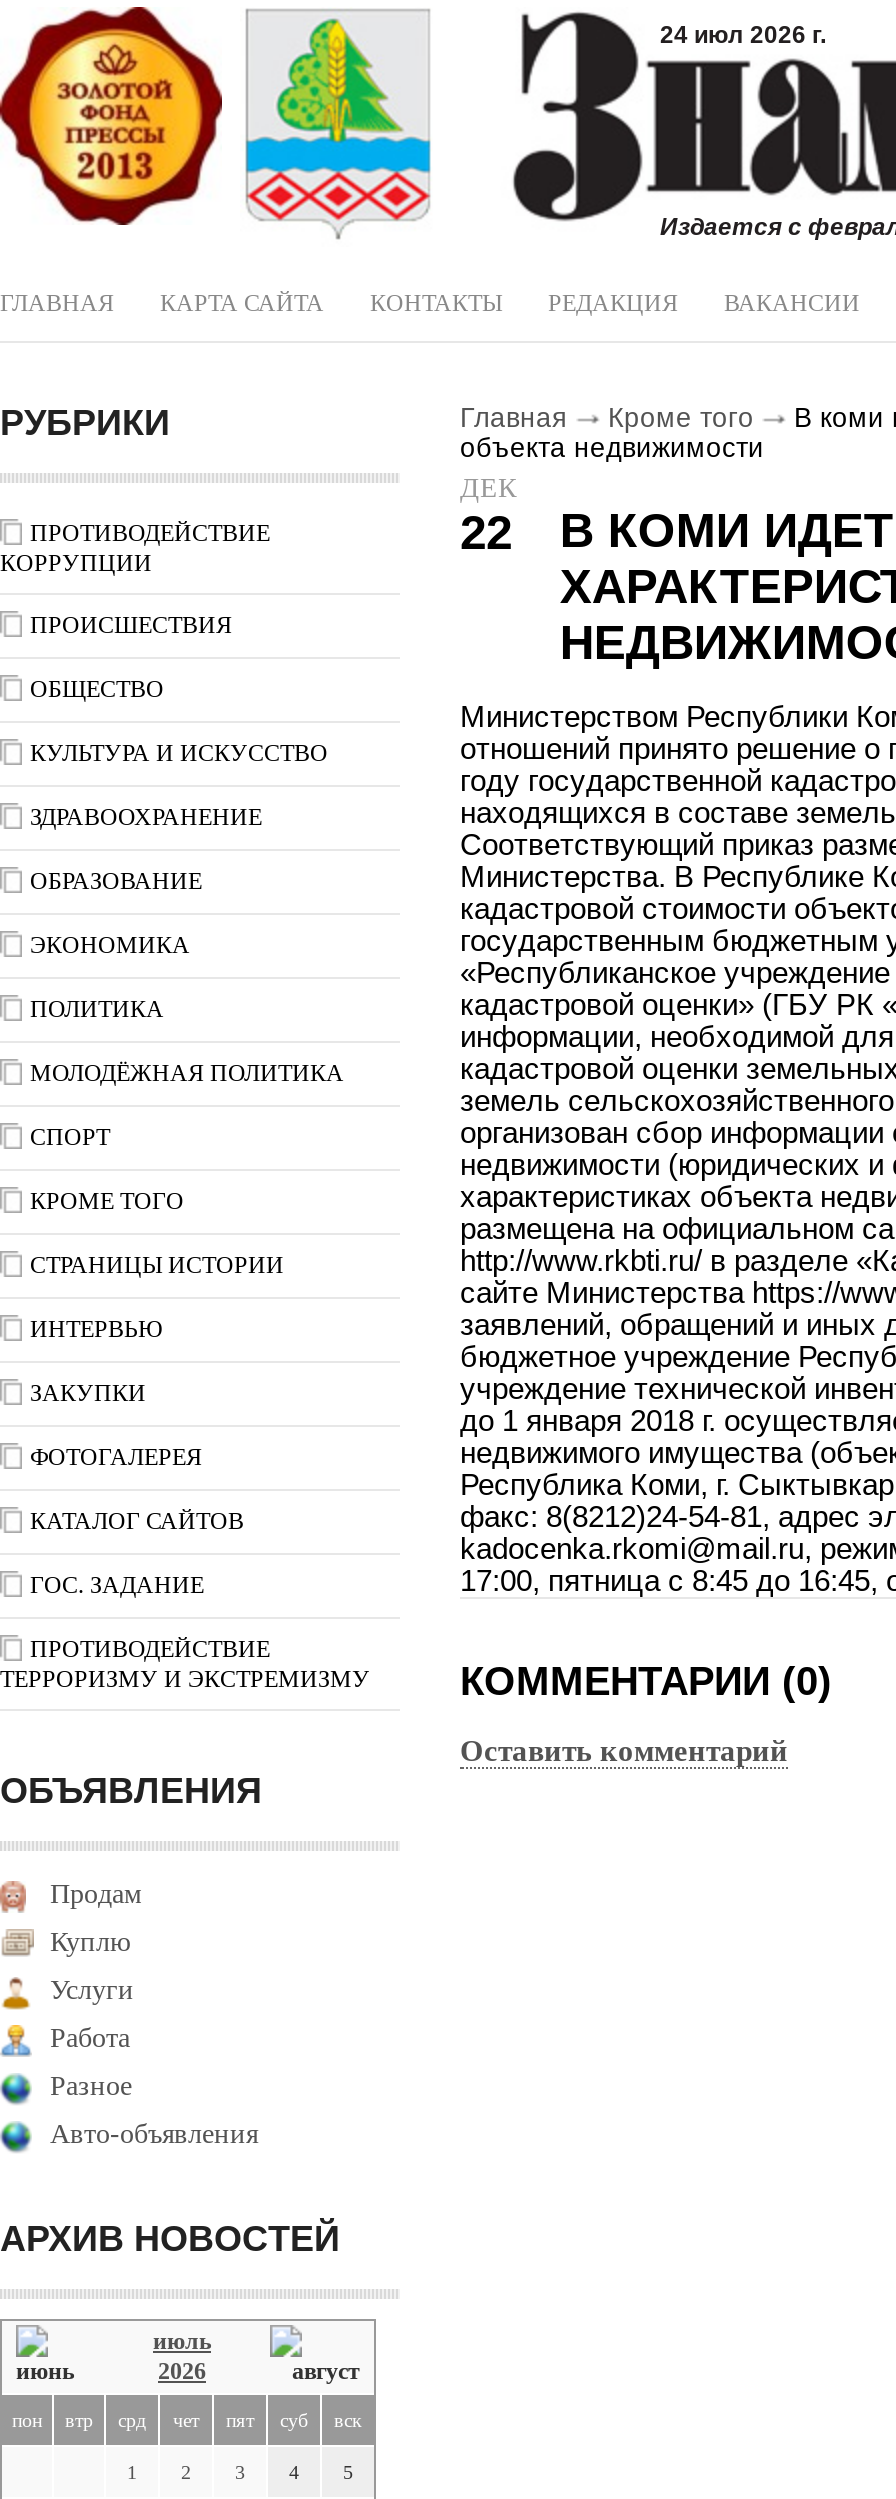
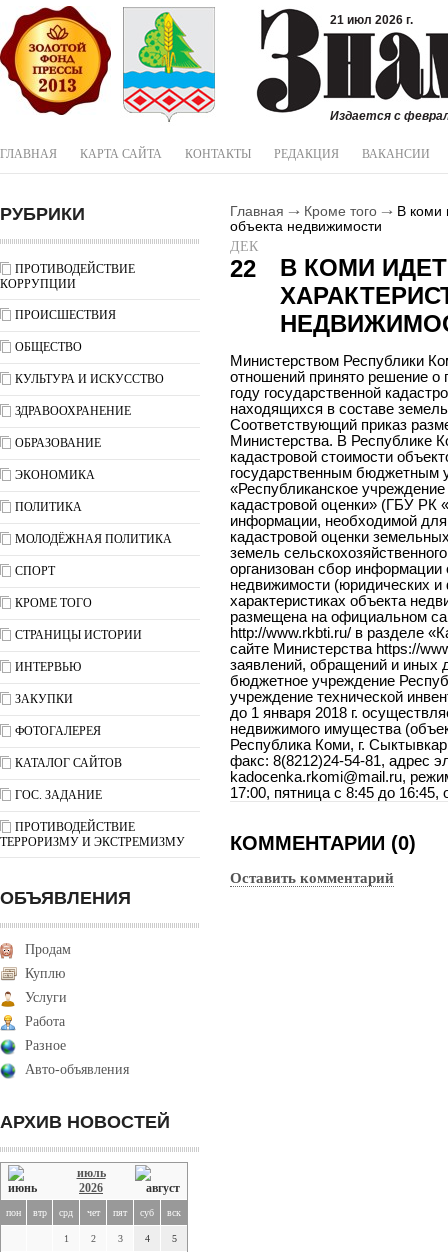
[660,21,826,49] 24 июл 2026 г. -> [330,13,413,27] 21 июл 2026 г.

